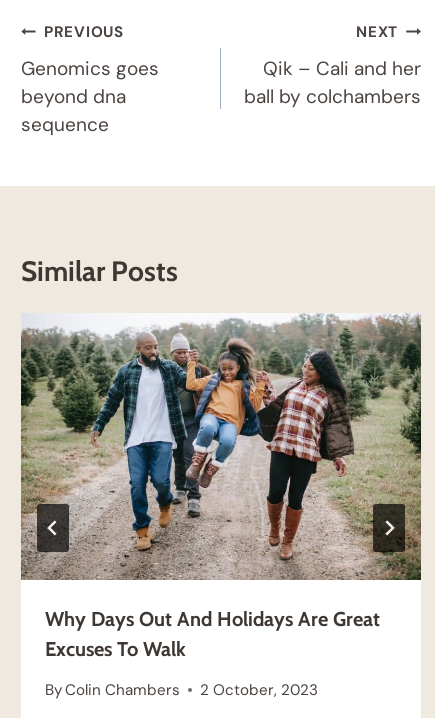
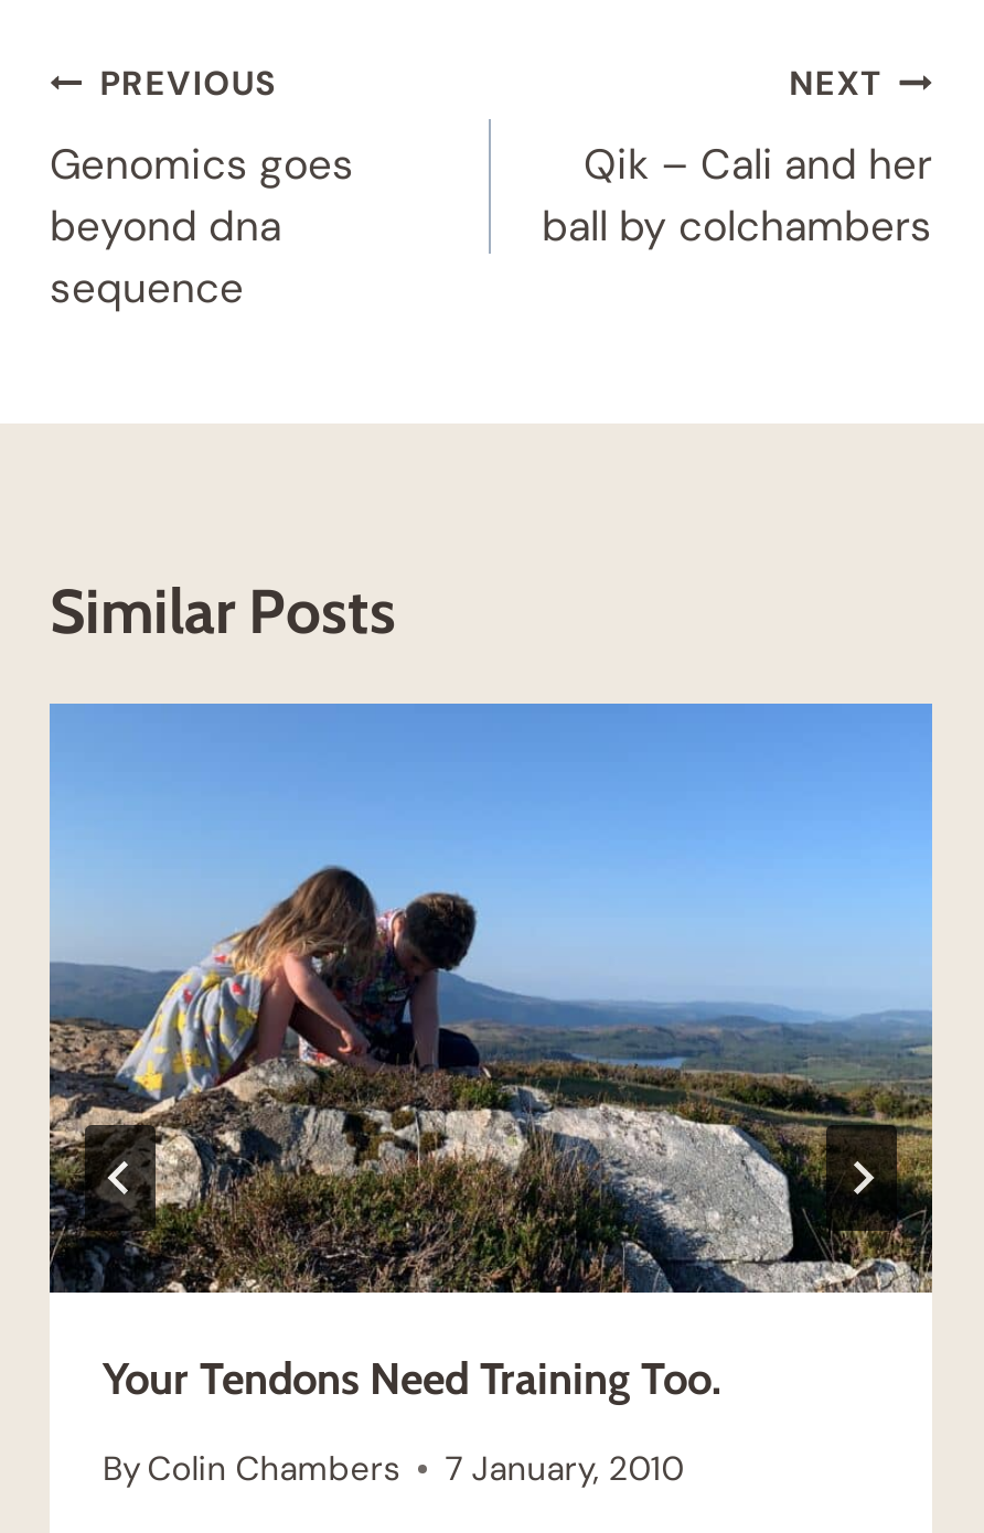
[20,314,422,661] [image] | Why Days Out And Holidays Are Great | Excuses To Walk -> [47,701,934,1404] [image] | Your Tendons Need Training Too.
[45,680,318,700] By Colin Chambers 2 October, 2023 -> [103,1447,683,1491] By Colin Chambers 7 January, 2010

